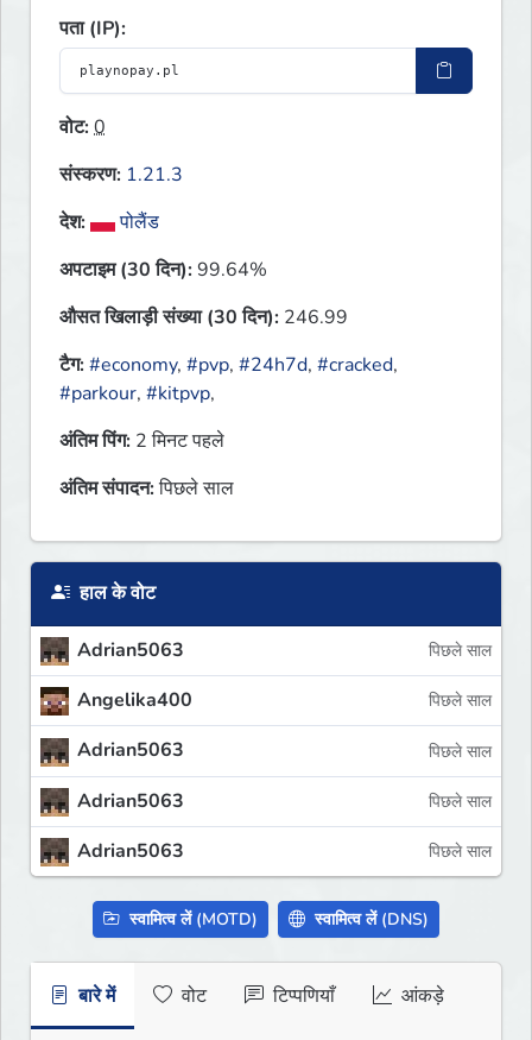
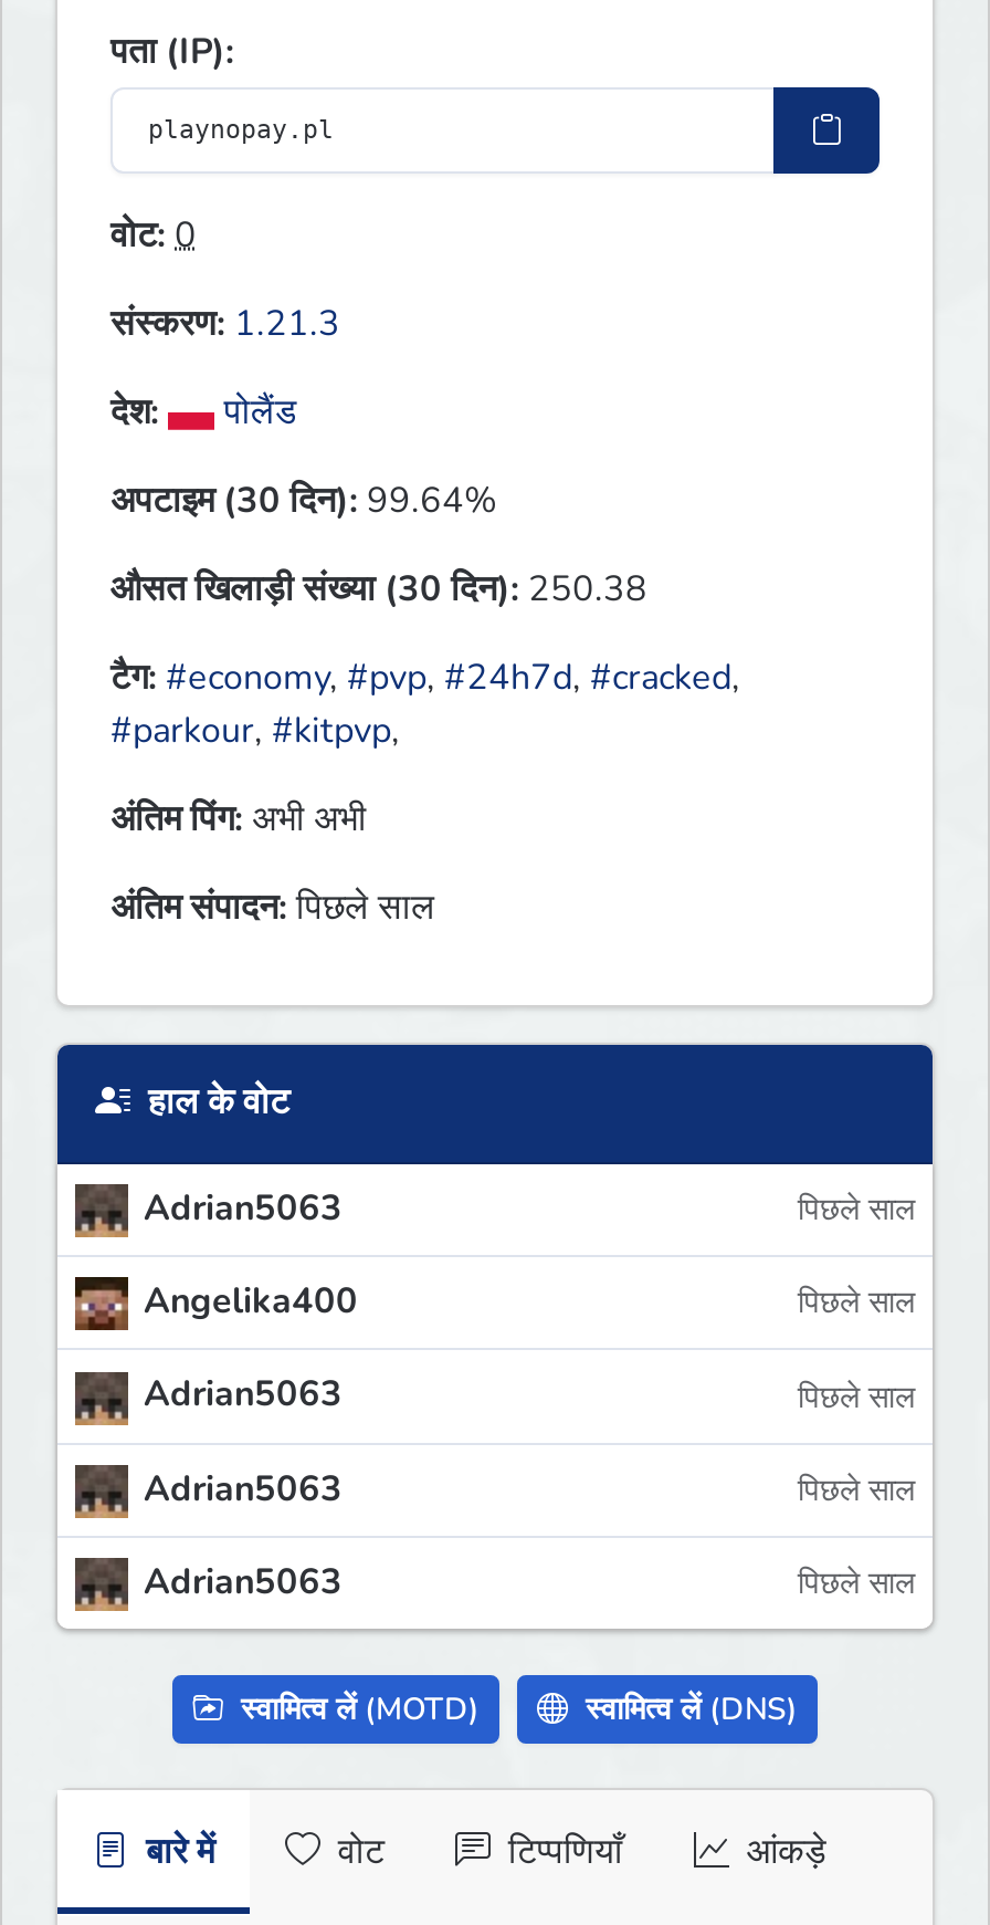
[59,305,348,331] औसत खिलाड़ी संख्या (30 दिन): 246.99 -> [110,565,647,614] औसत खिलाड़ी संख्या (30 दिन): 250.38
[59,428,224,454] अंतिम पिंग: 2 मिनट पहले -> [110,795,367,844] अंतिम पिंग: अभी अभी

